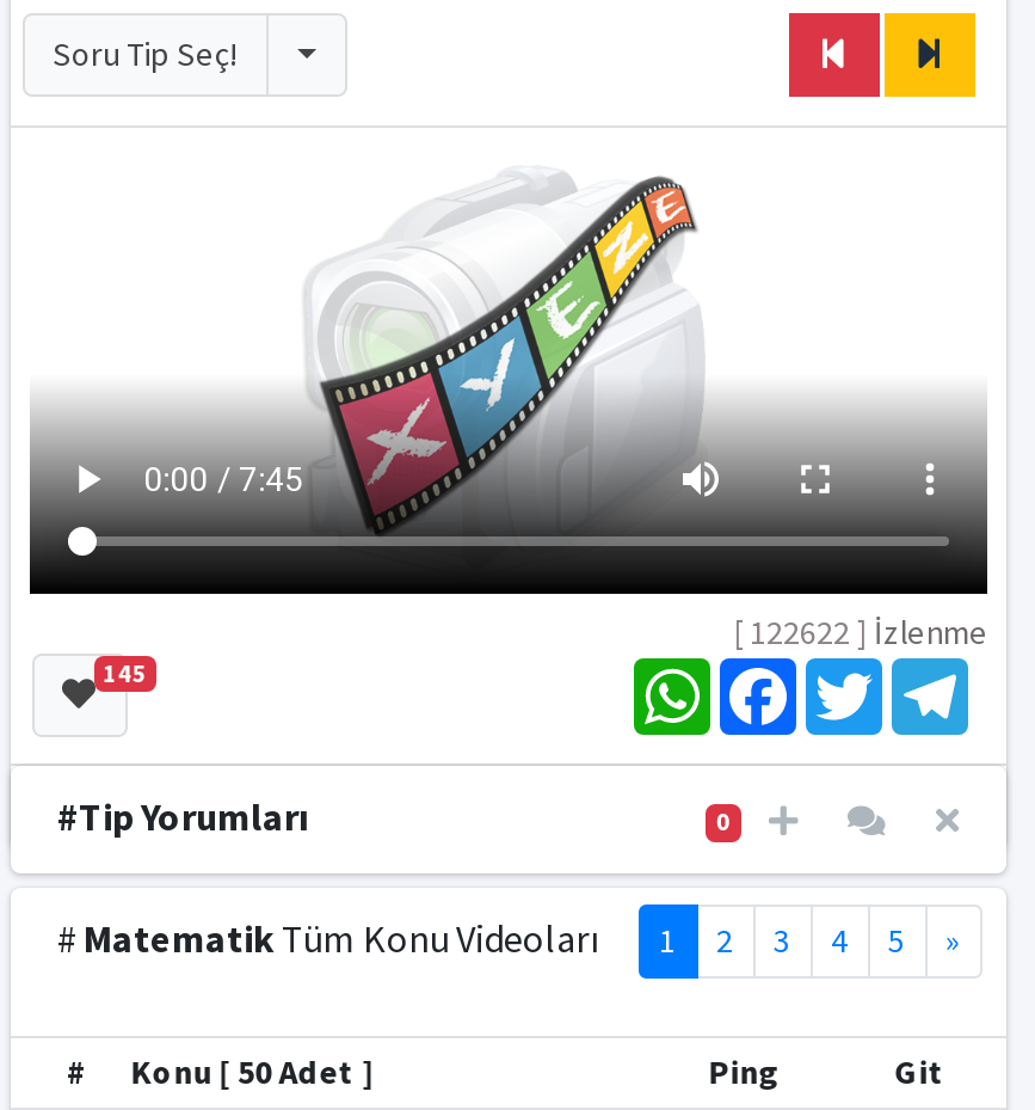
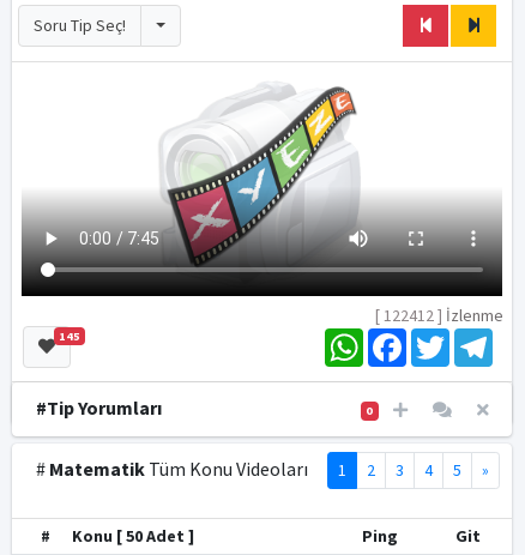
[733,611,988,654] [ 122622 ] İzlenme -> [375,304,503,326] [ 122412 ] İzlenme

